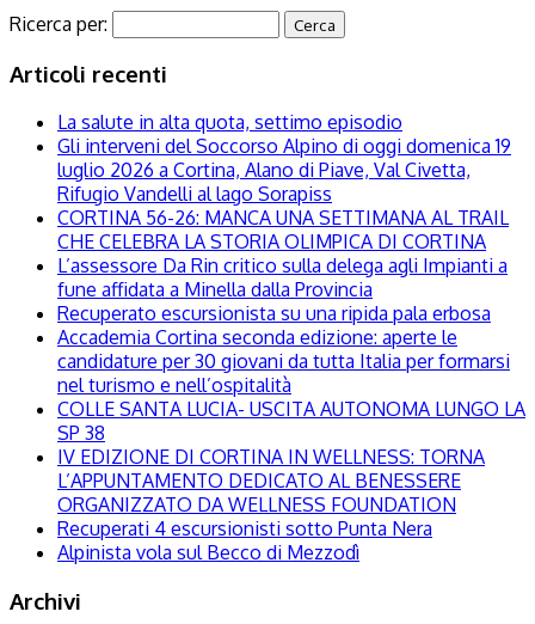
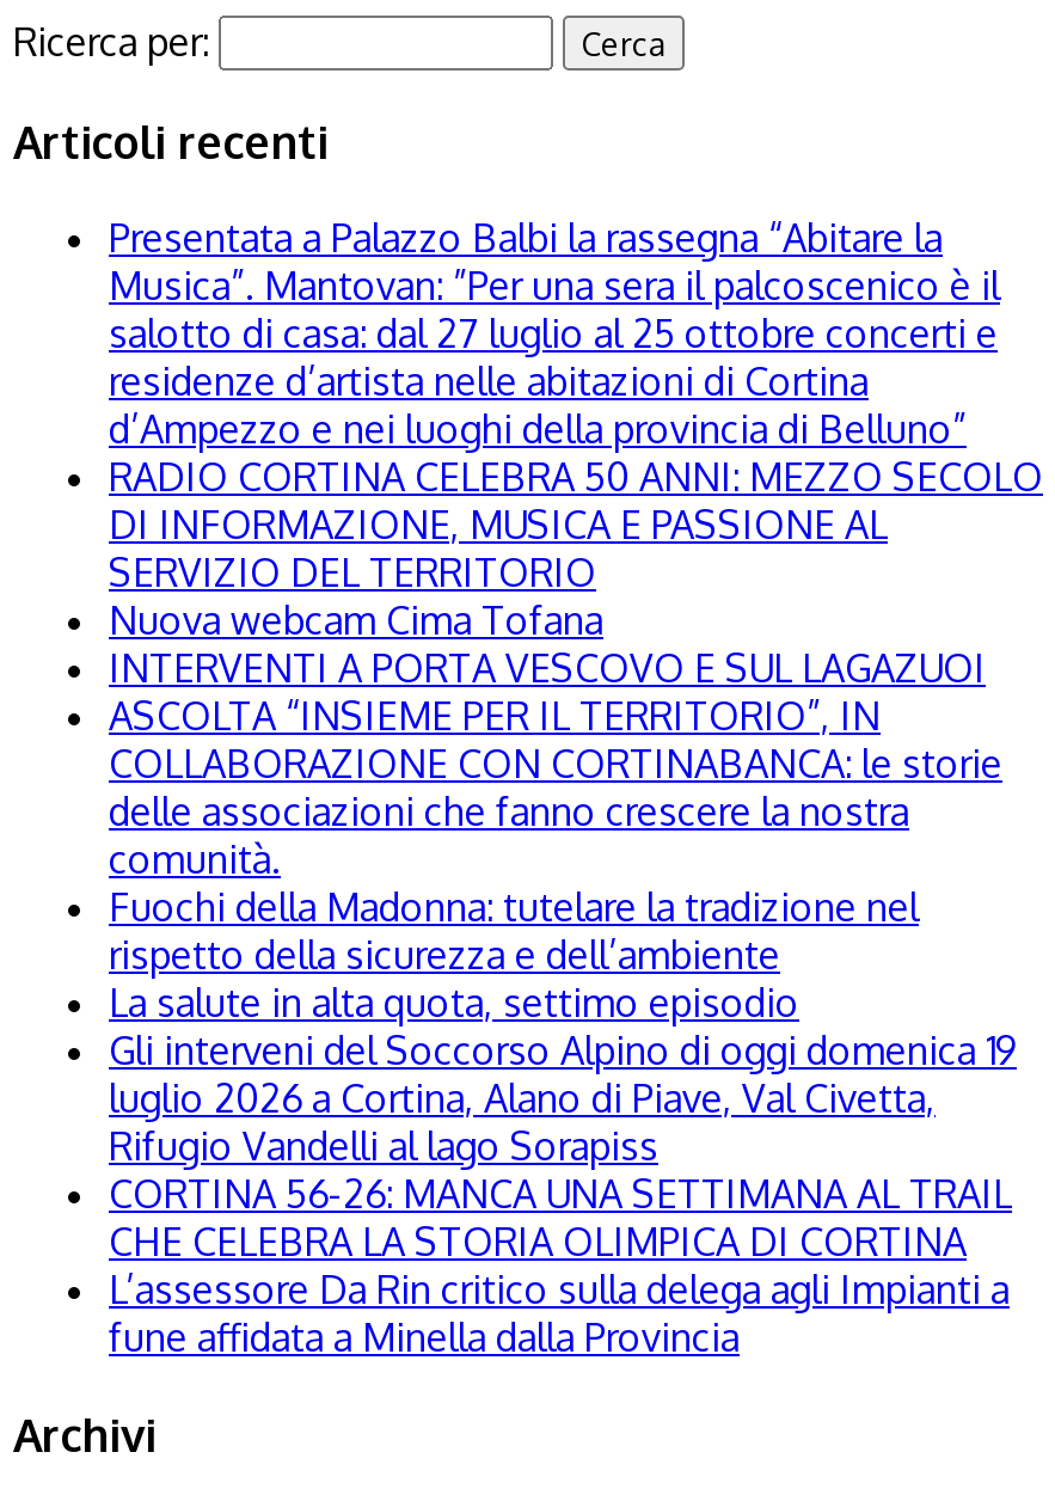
none -> [109,214,1043,979] Presentata a Palazzo Balbi la rassegna “Abitare la | Musica”. Mantovan: ”Per una sera il palcoscenico è il | salotto di casa: dal 27 luglio al 25 ottobre concerti e | residenze d’artista nelle abitazioni di Cortina | d’Ampezzo e nei luoghi della provincia di Belluno” | RADIO CORTINA CELEBRA 50 ANNI: MEZZO SECOLO | DI INFORMAZIONE, MUSICA E PASSIONE AL | SERVIZIO DEL TERRITORIO | Nuova webcam Cima Tofana | INTERVENTI A PORTA VESCOVO E SUL LAGAZUOI | ASCOLTA “INSIEME PER IL TERRITORIO”, IN | COLLABORAZIONE CON CORTINABANCA: le storie | delle associazioni che fanno crescere la nostra | comunità. | Fuochi della Madonna: tutelare la tradizione nel | rispetto della sicurezza e dell’ambiente
moved [57,110,511,301] -> [109,979,1017,1361]: La salute in alta quota, settimo episodio | Gli interveni del Soccorso Alpino di oggi domenica 19 | luglio 2026 a Cortina, Alano di Piave, Val Civetta, | Rifugio Vandelli al lago Sorapiss | CORTINA 56-26: MANCA UNA SETTIMANA AL TRAIL | CHE CELEBRA LA STORIA OLIMPICA DI CORTINA | L’assessore Da Rin critico sulla delega agli Impianti a | fune affidata a Minella dalla Provincia
[57,301,525,564] Recuperato escursionista su una ripida pala erbosa | Accademia Cortina seconda edizione: aperte le | candidature per 30 giovani da tutta Italia per formarsi | nel turismo e nell’ospitalità | COLLE SANTA LUCIA- USCITA AUTONOMA LUNGO LA | SP 38 | IV EDIZIONE DI CORTINA IN WELLNESS: TORNA | L’APPUNTAMENTO DEDICATO AL BENESSERE | ORGANIZZATO DA WELLNESS FOUNDATION | Recuperati 4 escursionisti sotto Punta Nera | Alpinista vola sul Becco di Mezzodì -> none

